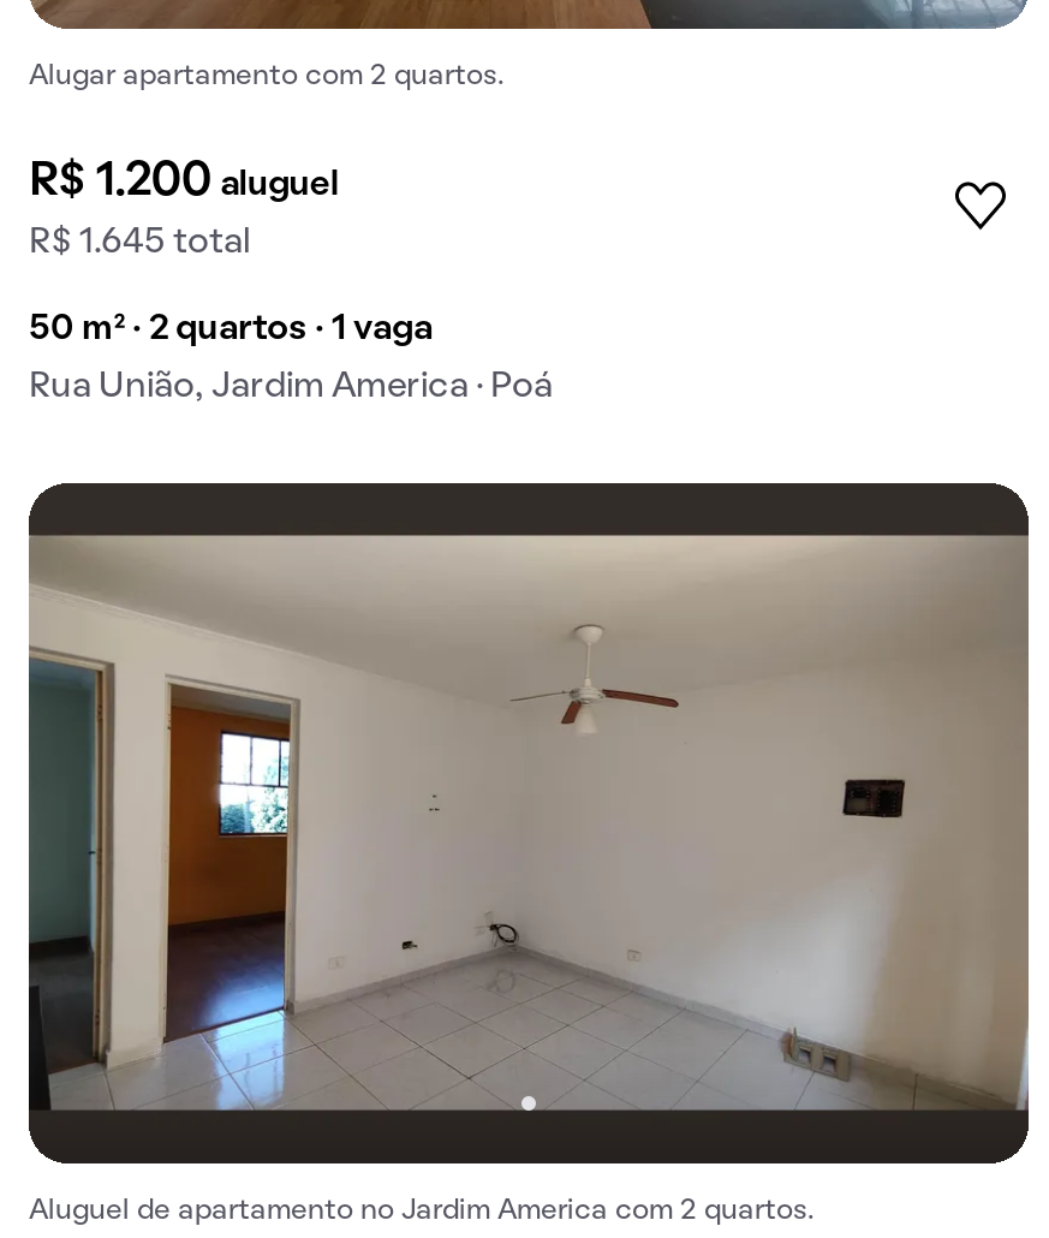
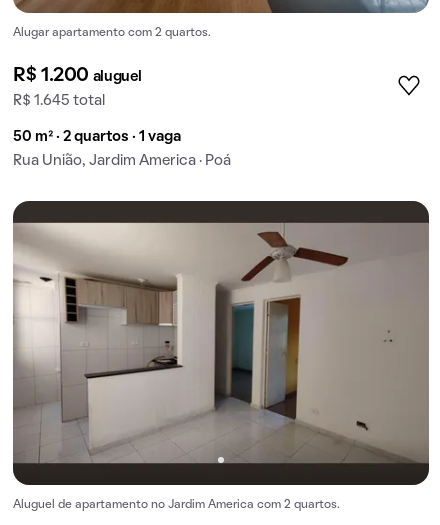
[26,536,1029,1113] [image] -> [12,224,429,464] [image]

